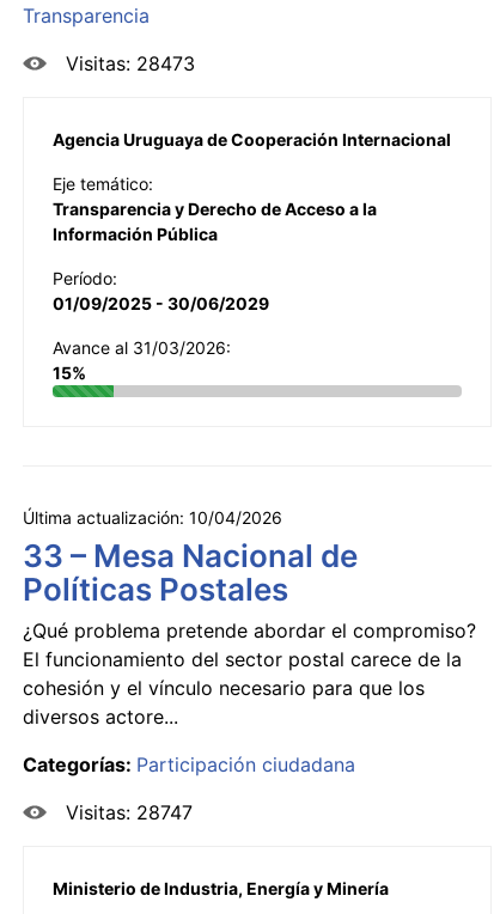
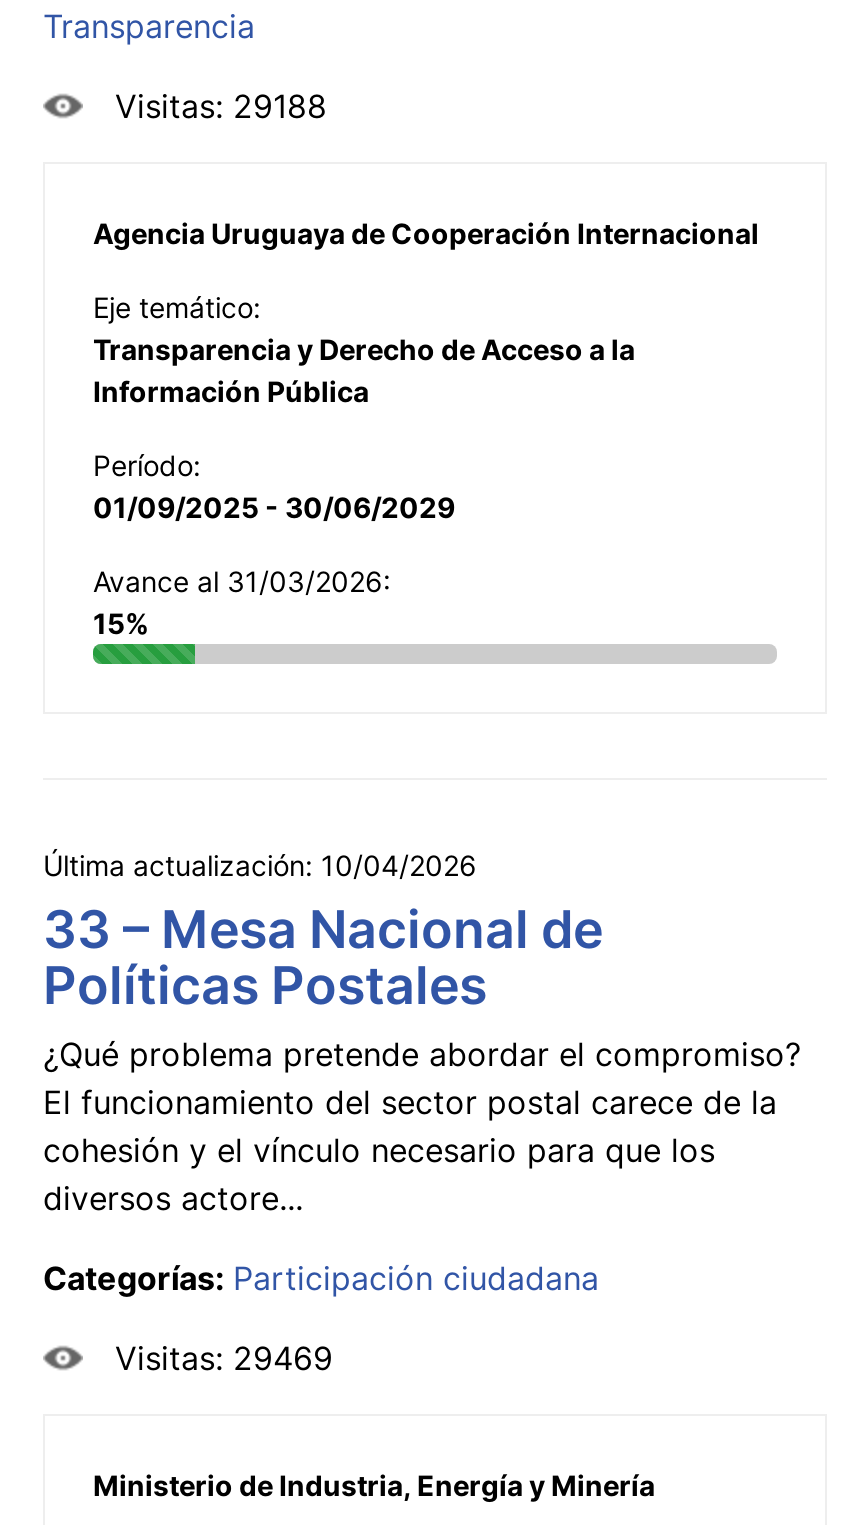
[66,51,195,75] Visitas: 28473 -> [115,86,327,126] Visitas: 29188
[66,800,193,824] Visitas: 28747 -> [115,1338,333,1378] Visitas: 29469

